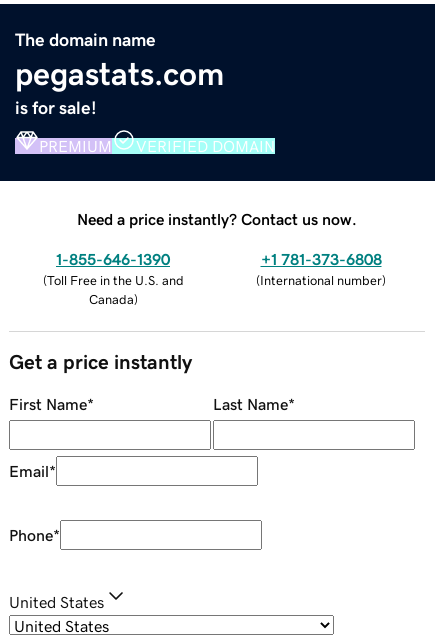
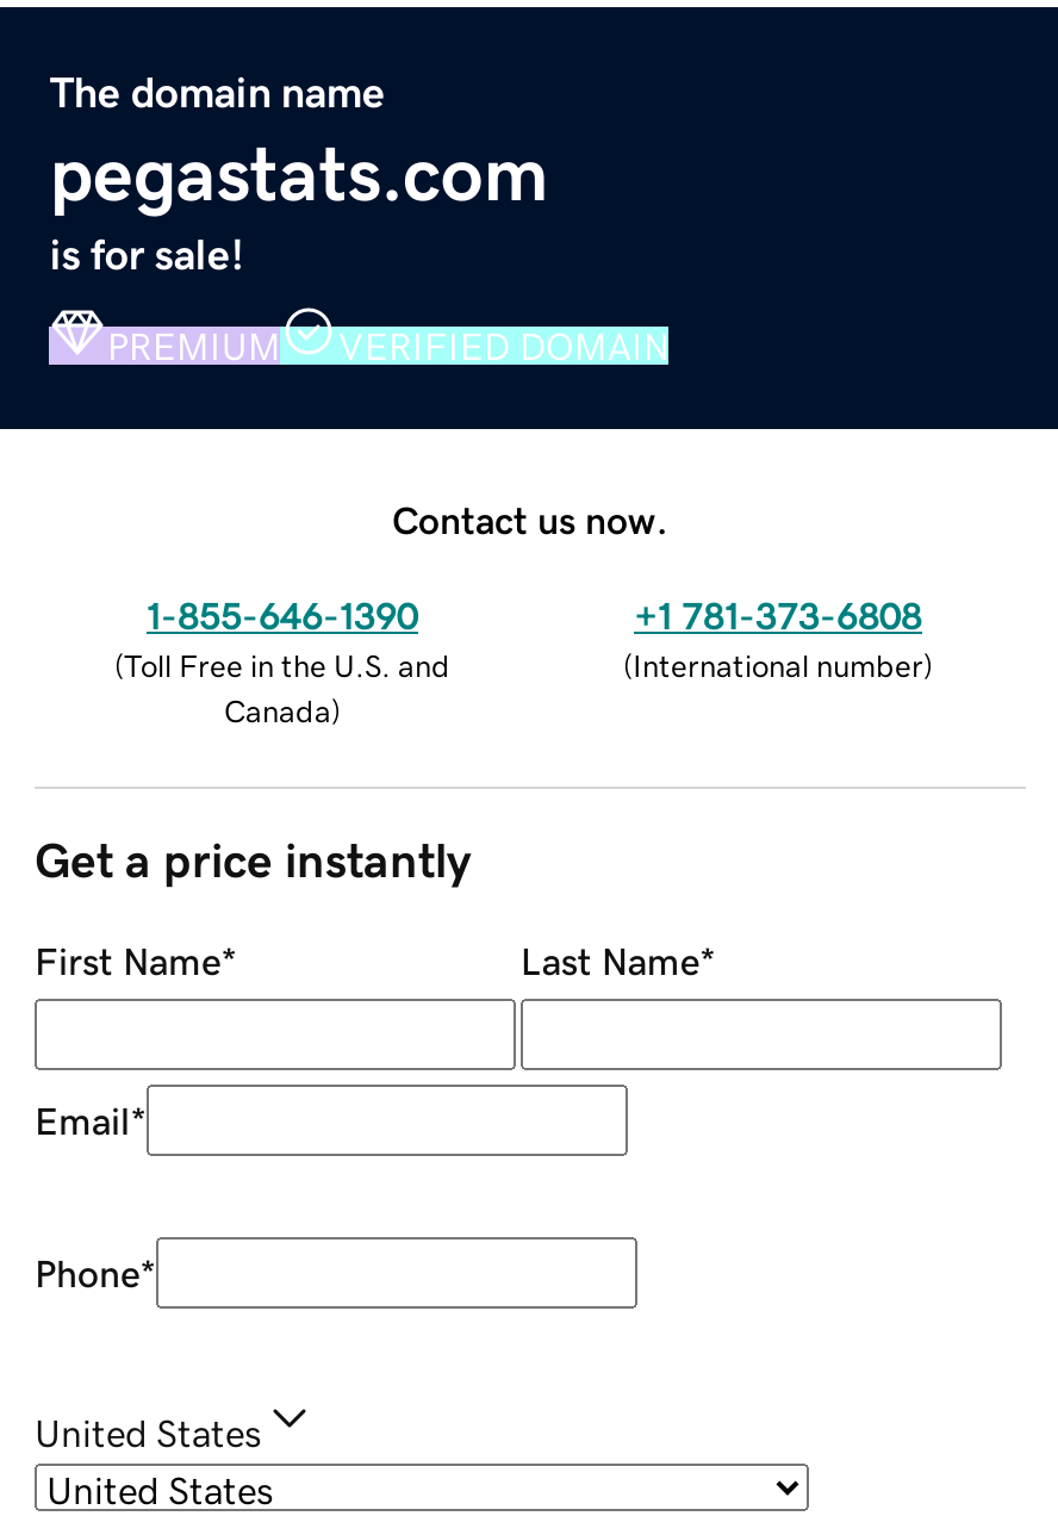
[77,211,357,227] Need a price instantly? Contact us now. -> [392,500,668,538] Contact us now.

